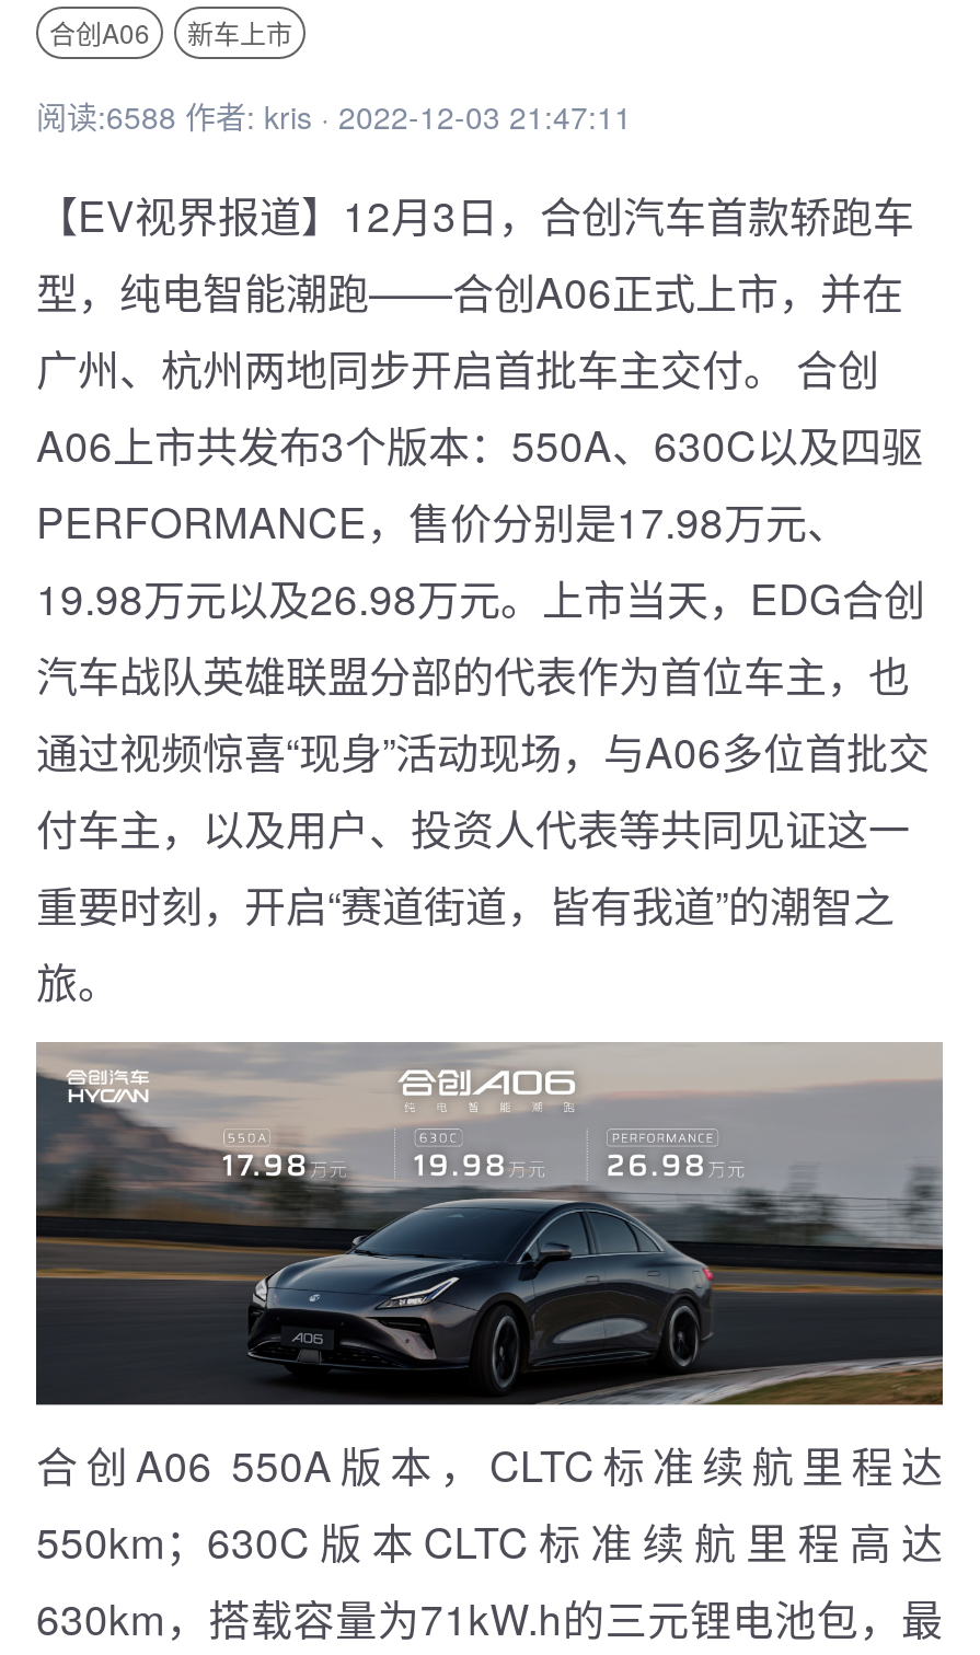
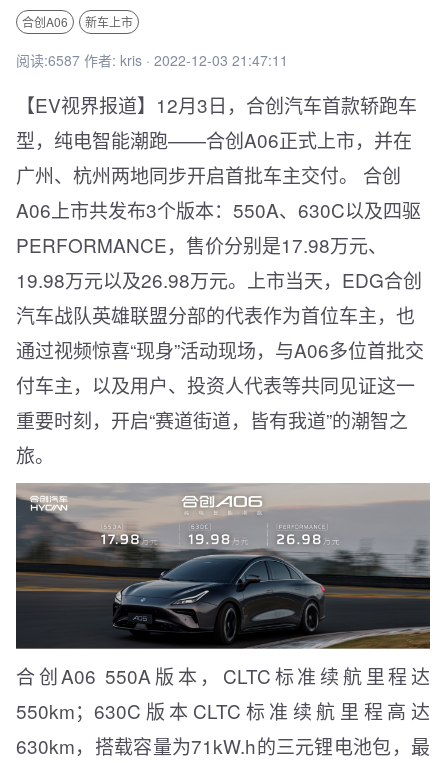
[36,94,632,138] 阅读:6588 作者: kris · 2022-12-03 21:47:11 -> [16,50,288,70] 阅读:6587 作者: kris · 2022-12-03 21:47:11

